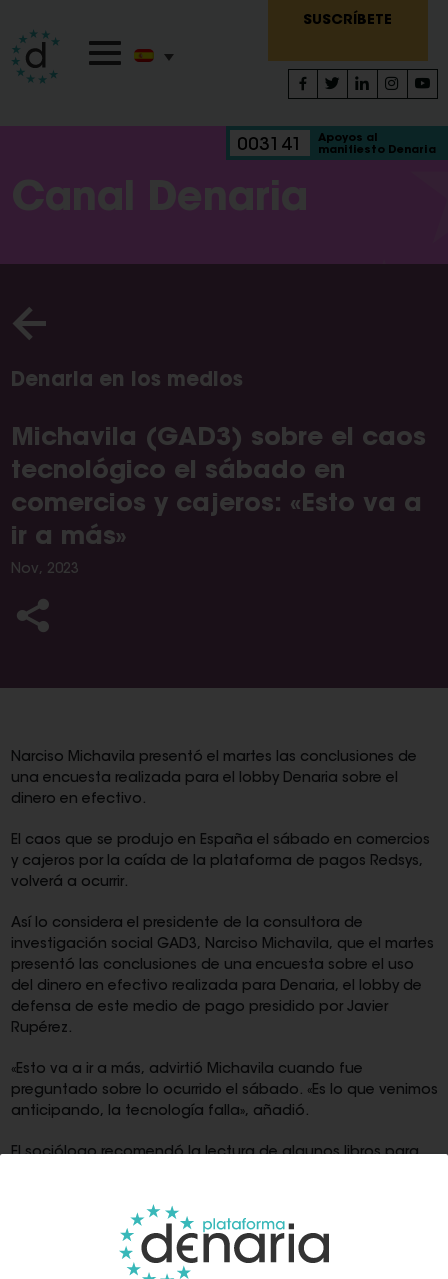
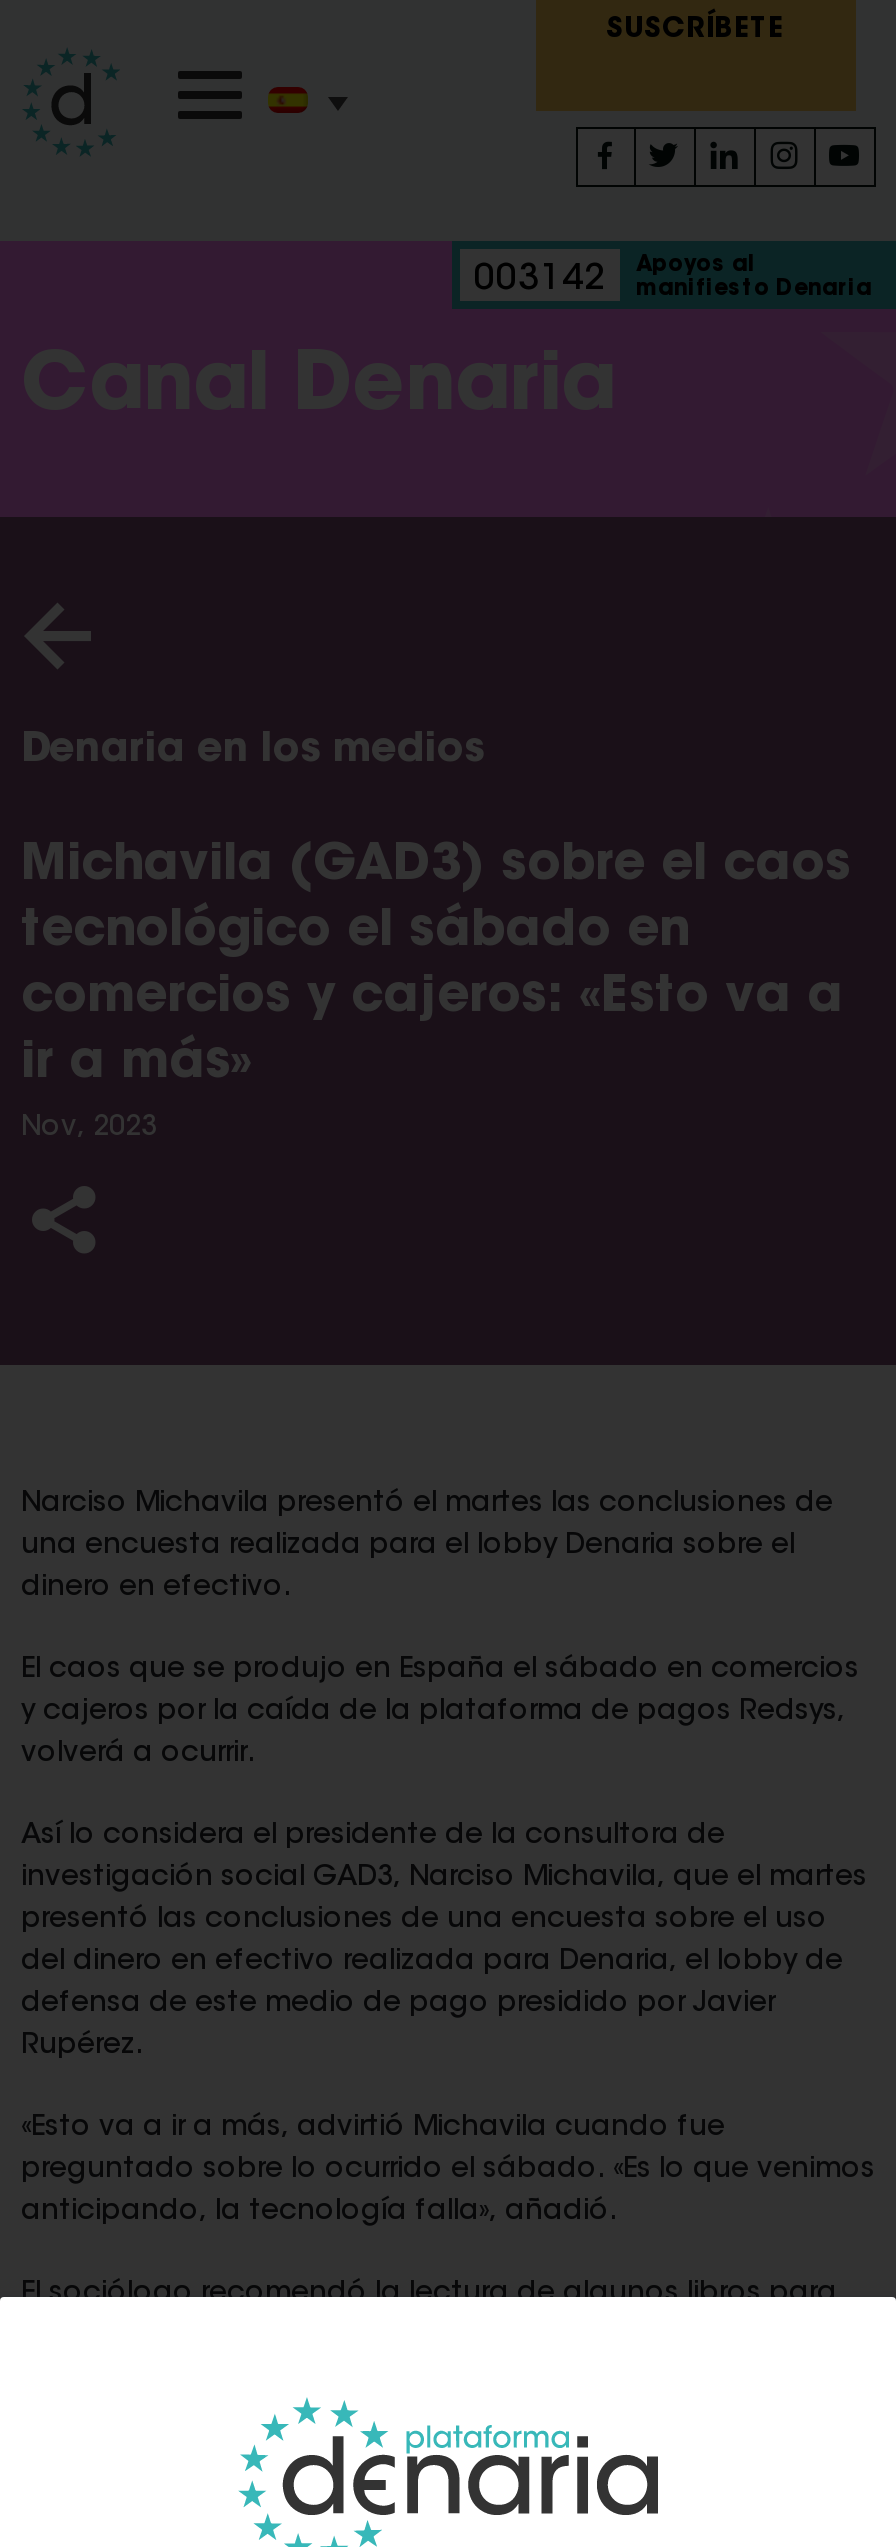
[237,137,303,155] 003141 -> [474,263,606,299] 003142

